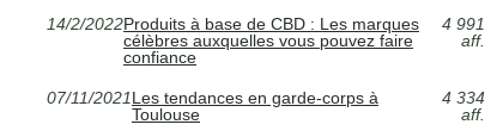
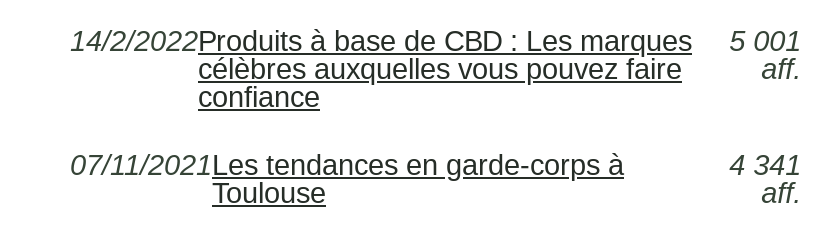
[47,14,485,33] 14/2/2022Produits à base de CBD : Les marques 4 991 -> [70,24,801,56] 14/2/2022Produits à base de CBD : Les marques 5 001
[441,88,485,107] 4 334 -> [729,148,801,180] 4 341

